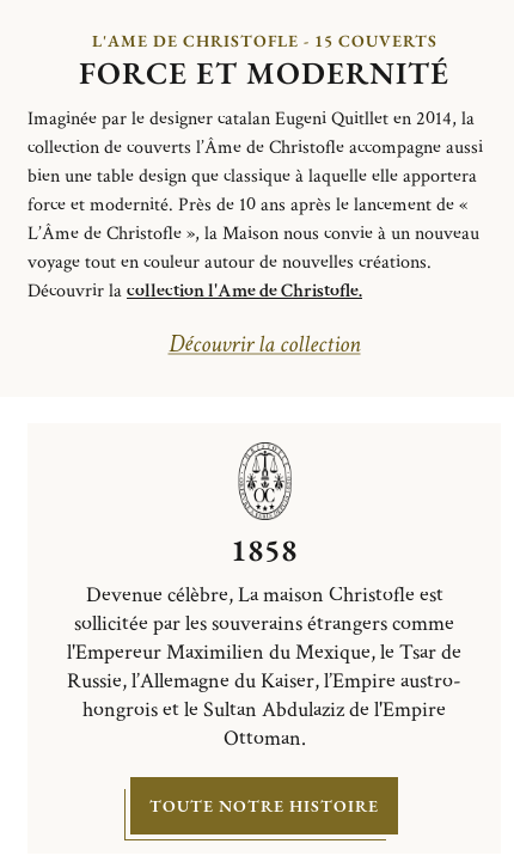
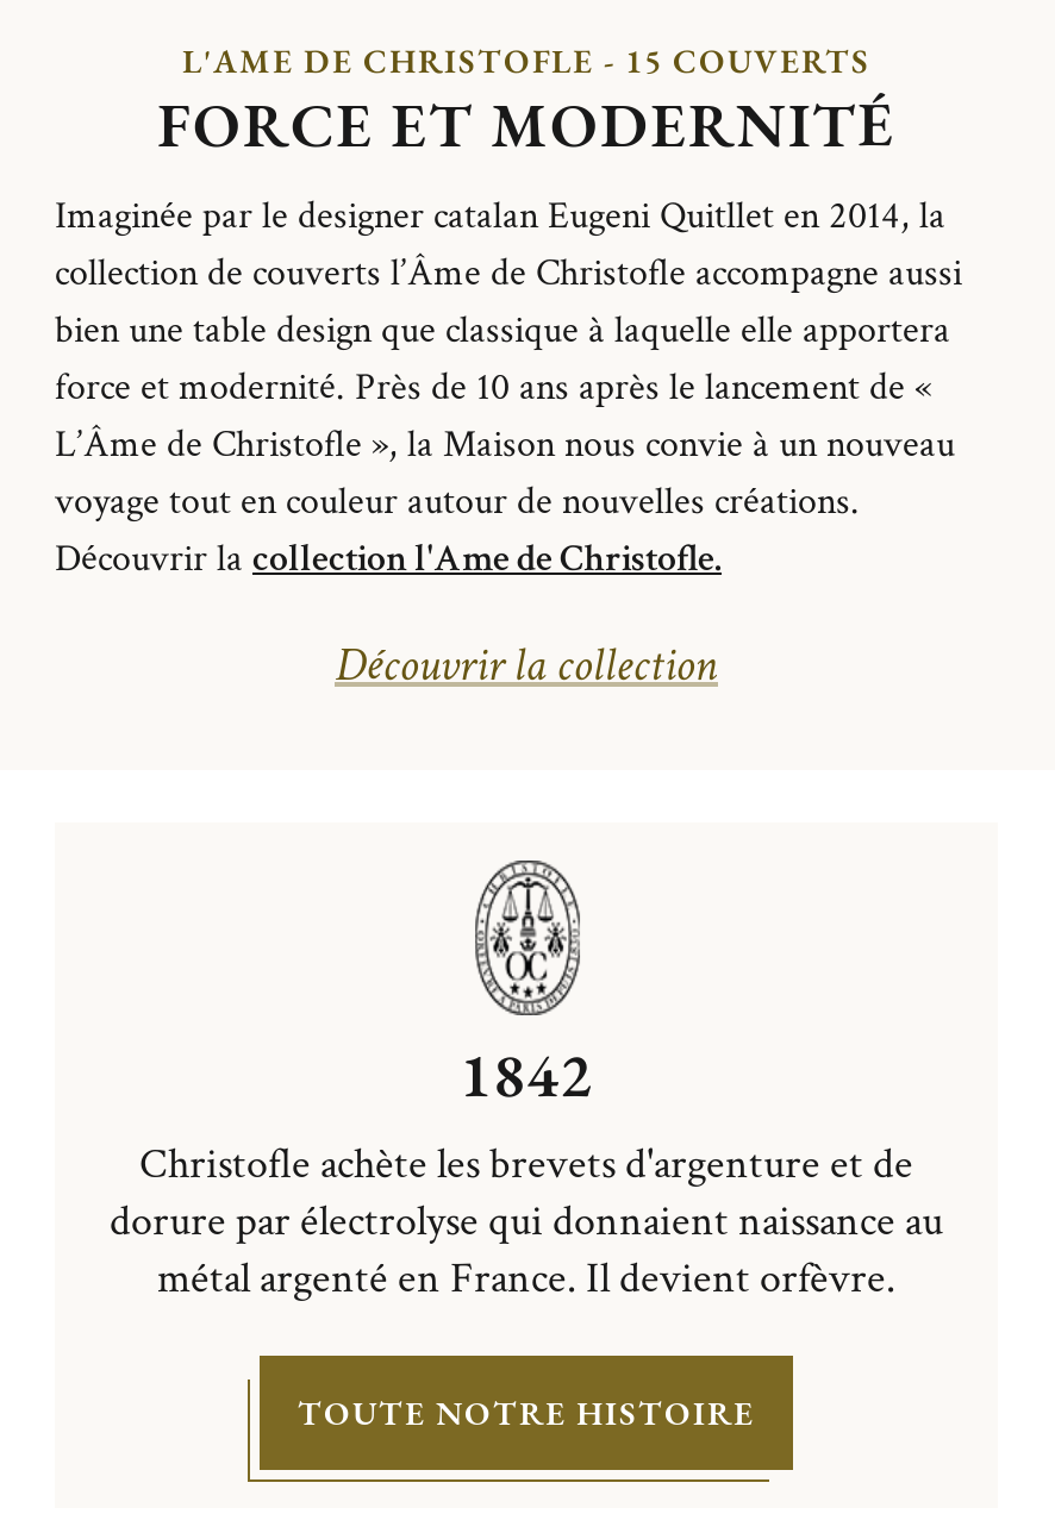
[67,529,461,752] 1858 | Devenue célèbre, La maison Christofle est | sollicitée par les souverains étrangers comme | l'Empereur Maximilien du Mexique, le Tsar de | Russie, l’Allemagne du Kaiser, l’Empire austro- | hongrois et le Sultan Abdulaziz de l'Empire | Ottoman. -> [110,1033,943,1305] 1842 | Christofle achète les brevets d'argenture et de | dorure par électrolyse qui donnaient naissance au | métal argenté en France. Il devient orfèvre.

